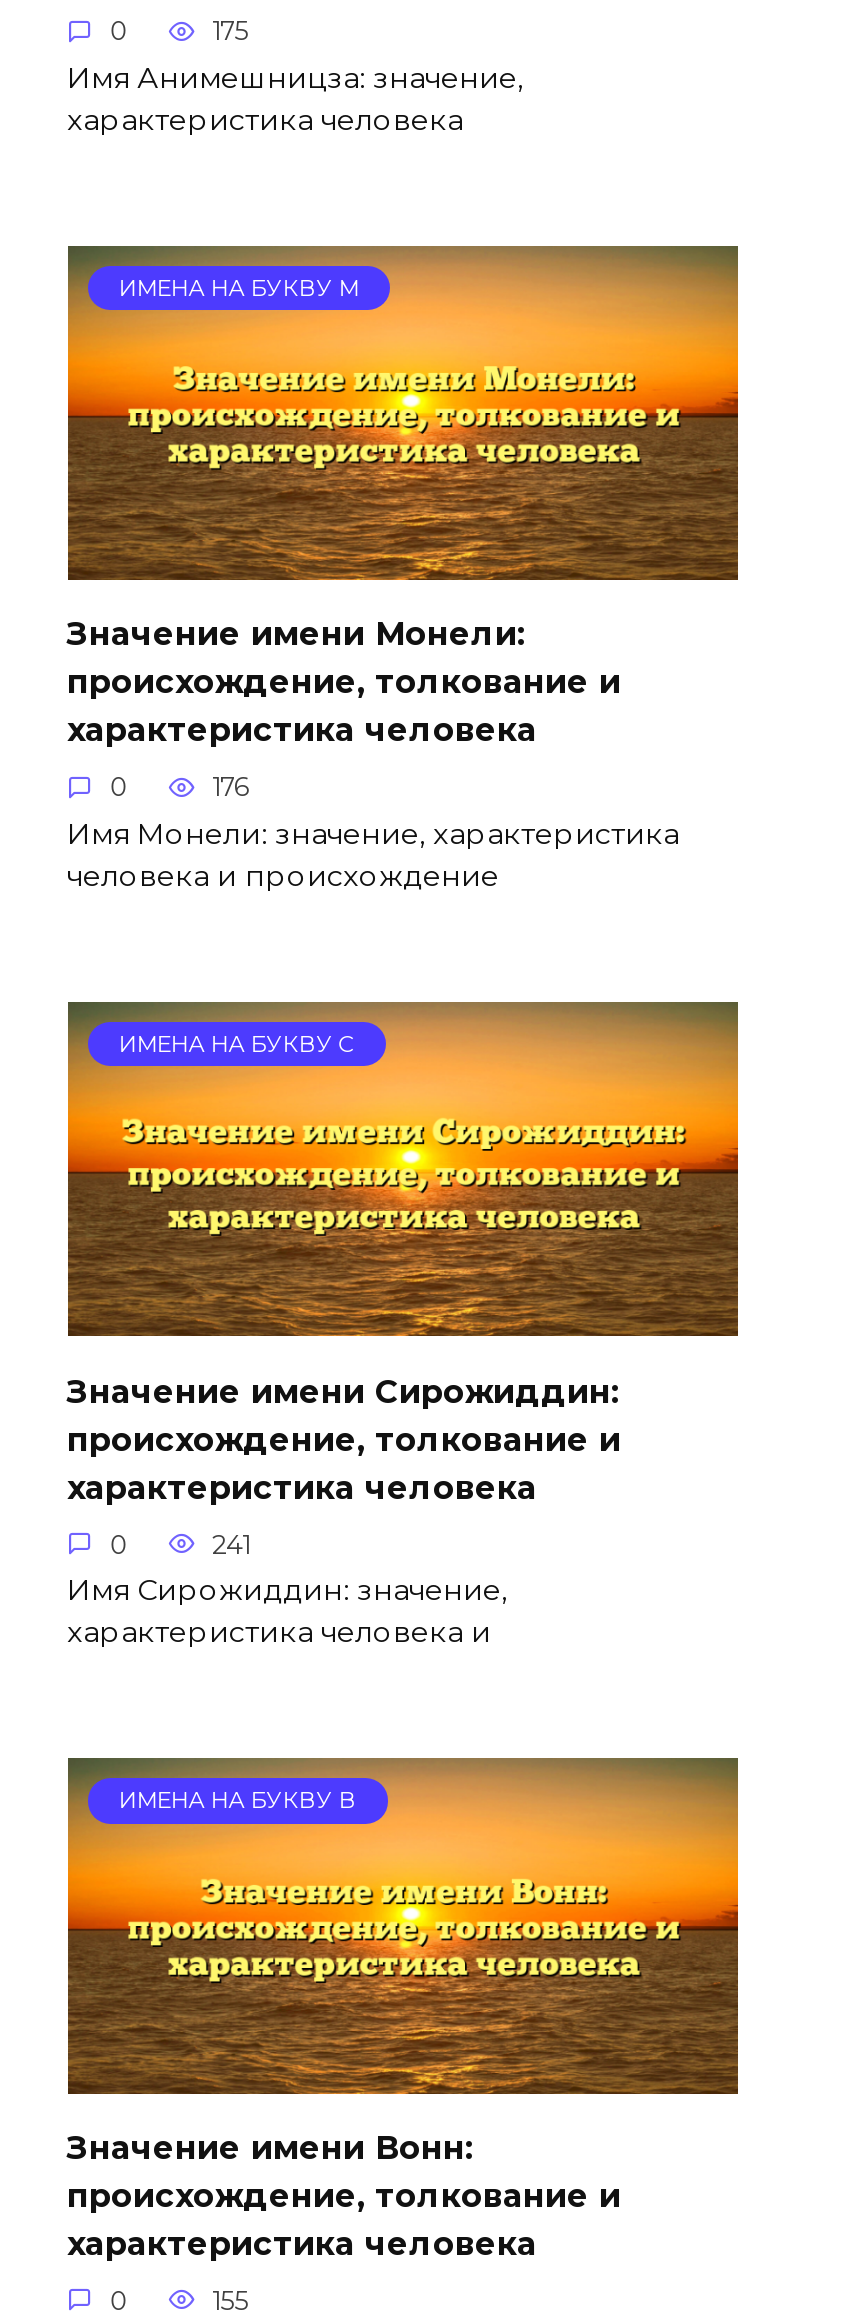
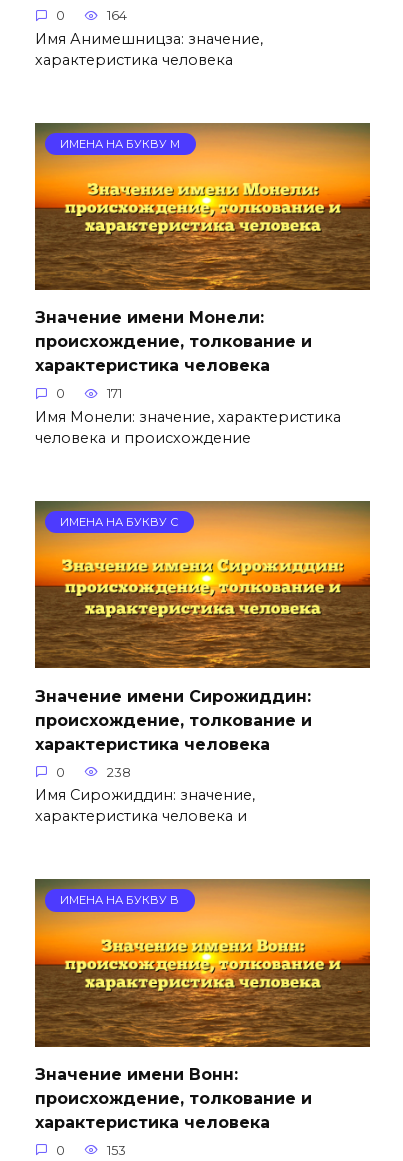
[212,16,248,46] 175 -> [107,8,127,23] 164
[212,773,250,803] 176 -> [107,386,122,401] 171
[212,1529,250,1559] 241 -> [107,765,131,780] 238
[212,2286,248,2316] 155 -> [107,1143,126,1158] 153

